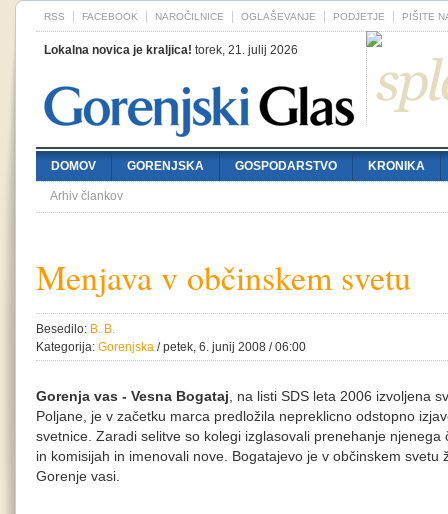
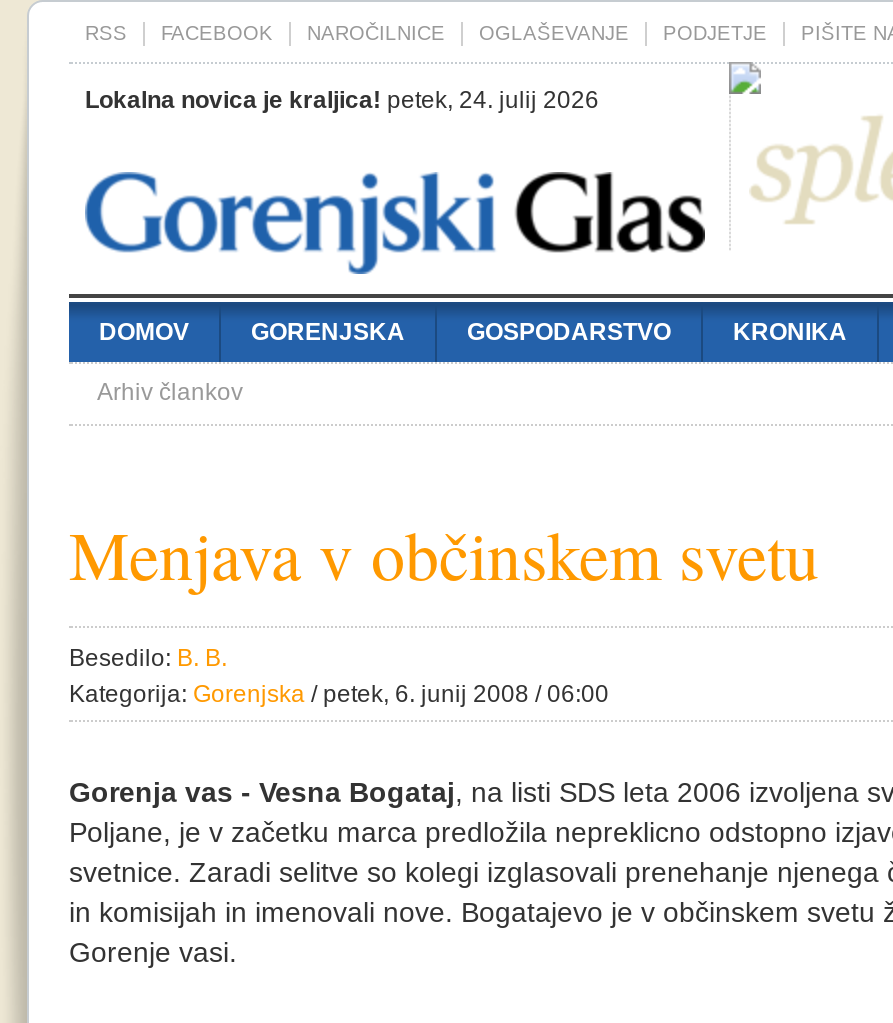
[44,43,298,57] Lokalna novica je kraljica! torek, 21. julij 2026 -> [85,86,599,114] Lokalna novica je kraljica! petek, 24. julij 2026

